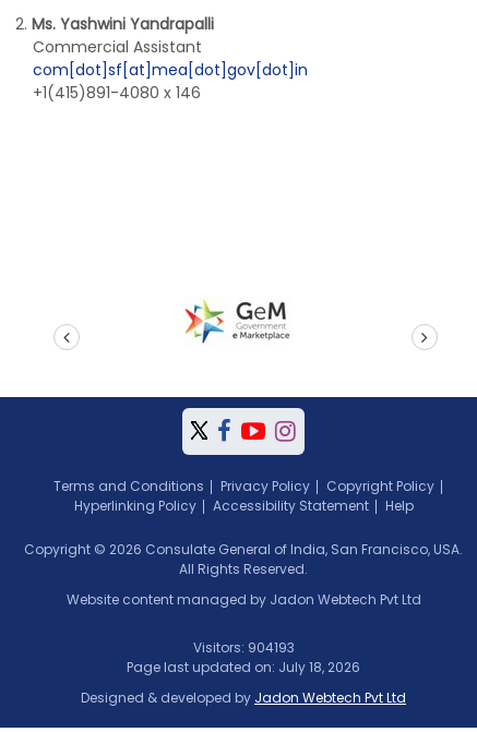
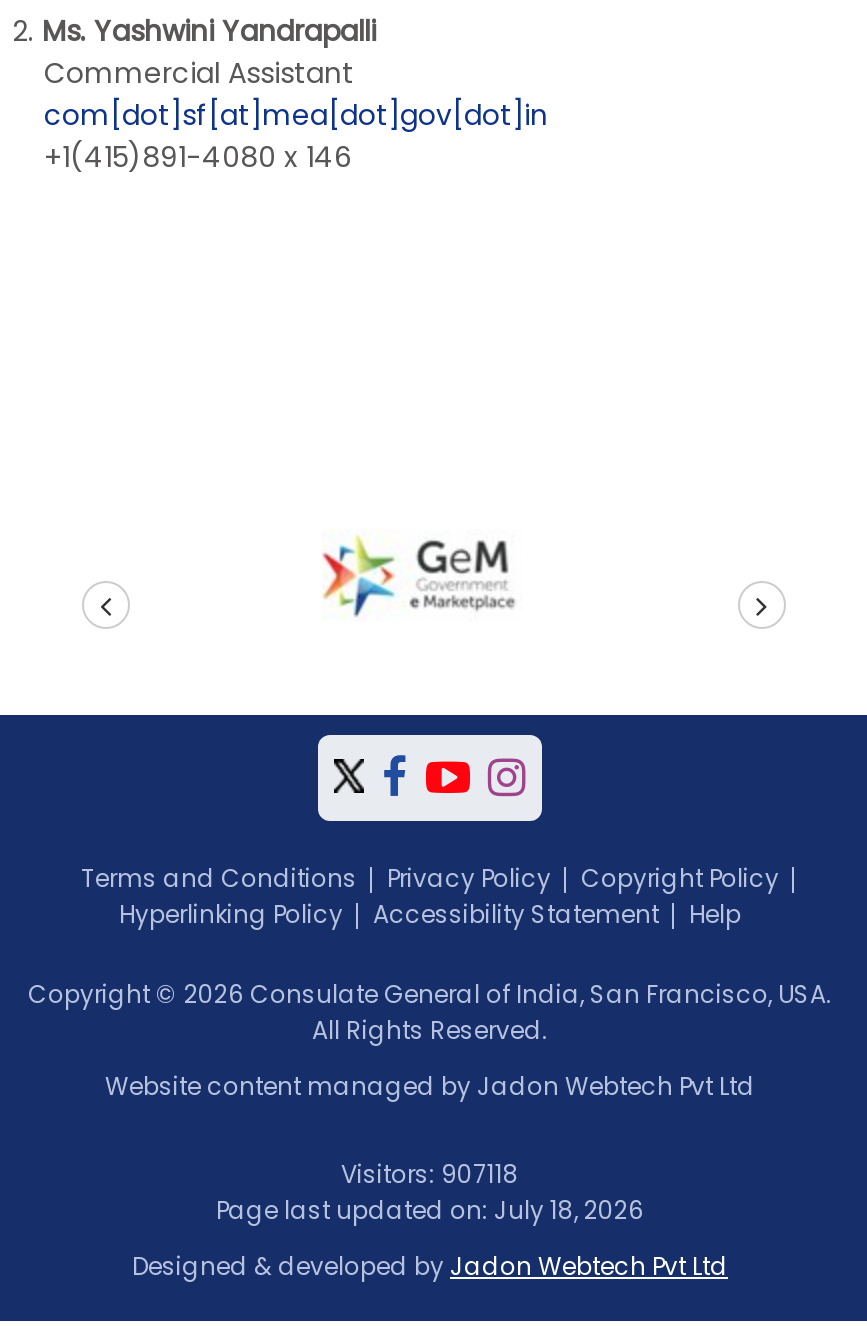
[193,638,294,657] Visitors: 904193 -> [341,1157,519,1191] Visitors: 907118

